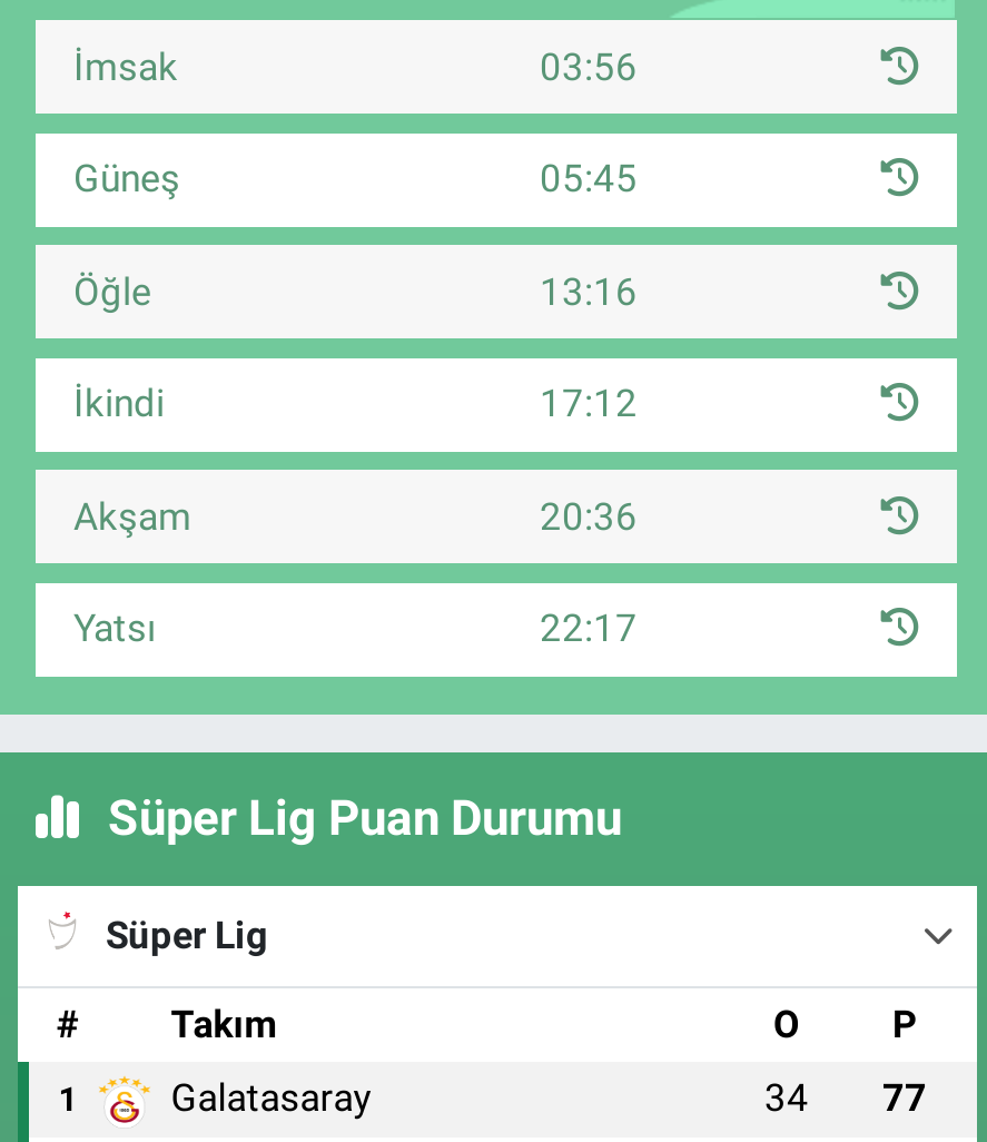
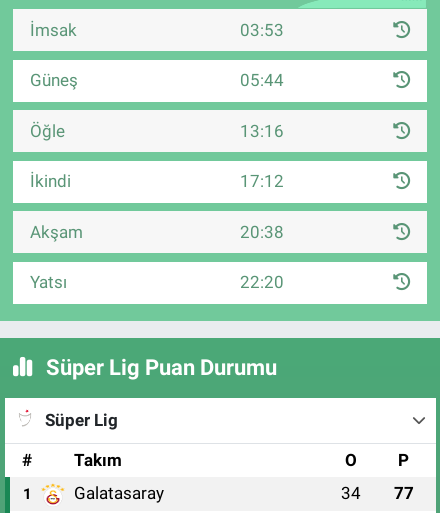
[540,45,638,89] 03:56 -> [239,20,283,40] 03:53
[540,157,638,201] 05:45 -> [239,70,283,90] 05:44
[540,494,638,539] 20:36 -> [239,222,283,242] 20:38
[540,607,638,651] 22:17 -> [239,272,283,292] 22:20

